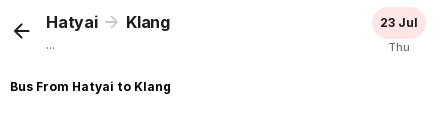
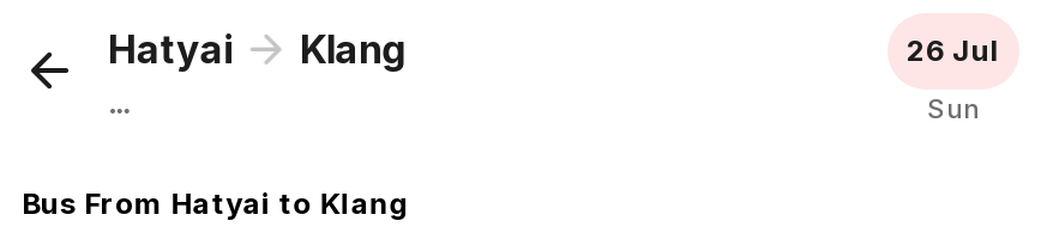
[380,15,418,30] 23 Jul -> [906,32,1000,68] 26 Jul
[388,40,410,54] Thu -> [927,92,980,125] Sun

